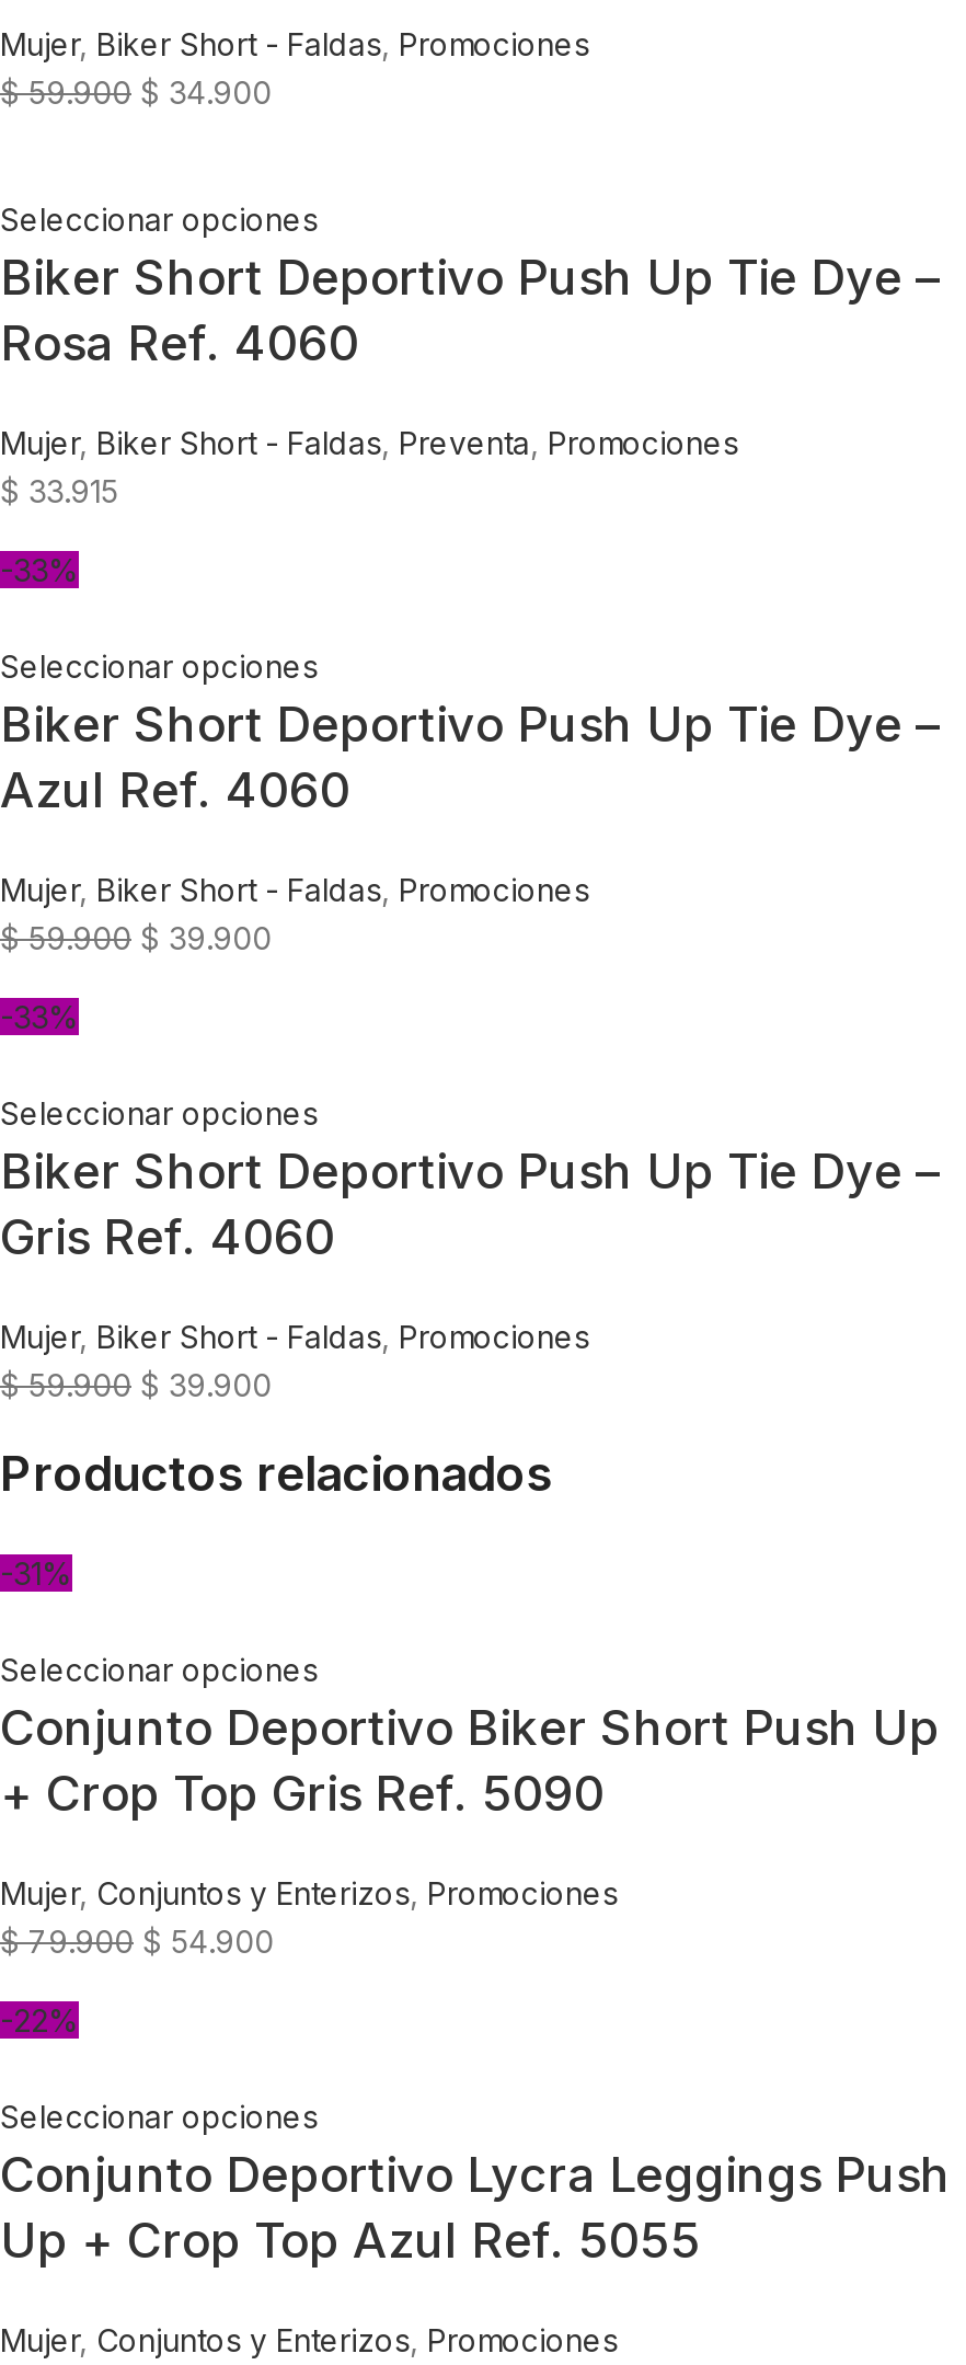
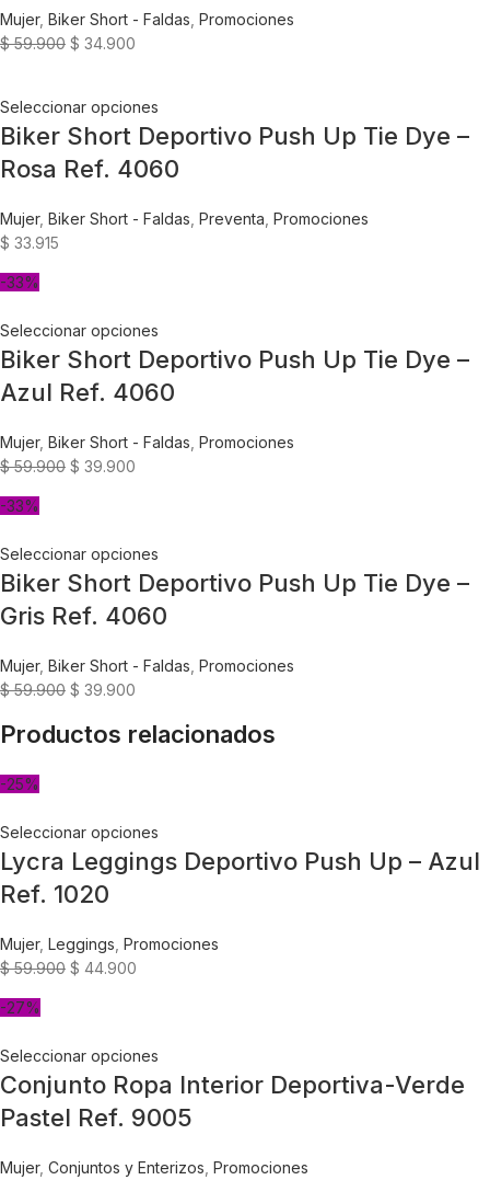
[0,1555,72,1592] -31% -> [0,775,39,793] -25%
[0,1699,940,1822] Conjunto Deportivo Biker Short Push Up | + Crop Top Gris Ref. 5090 -> [0,847,480,909] Lycra Leggings Deportivo Push Up – Azul | Ref. 1020
[0,1875,618,1960] Mujer, Conjuntos y Enterizos, Promociones | $79.900 $54.900 -> [0,935,219,978] Mujer, Leggings, Promociones | $59.900 $44.900
[0,2002,79,2039] -22% -> [0,998,40,1017] -27%
[0,2146,951,2269] Conjunto Deportivo Lycra Leggings Push | Up + Crop Top Azul Ref. 5055 -> [0,1071,465,1132] Conjunto Ropa Interior Deportiva-Verde | Pastel Ref. 9005

